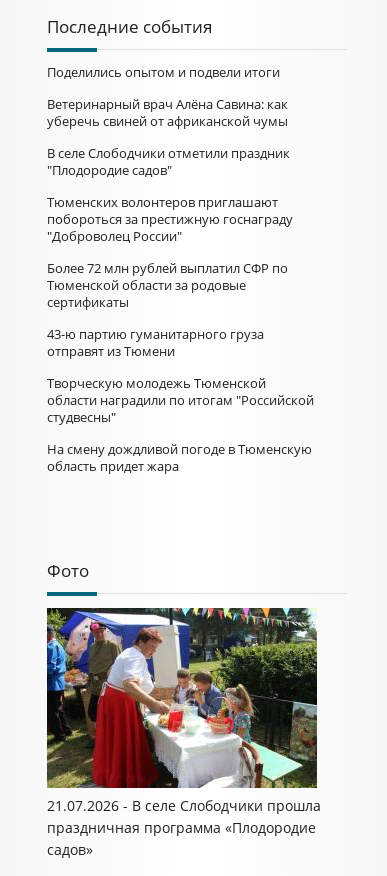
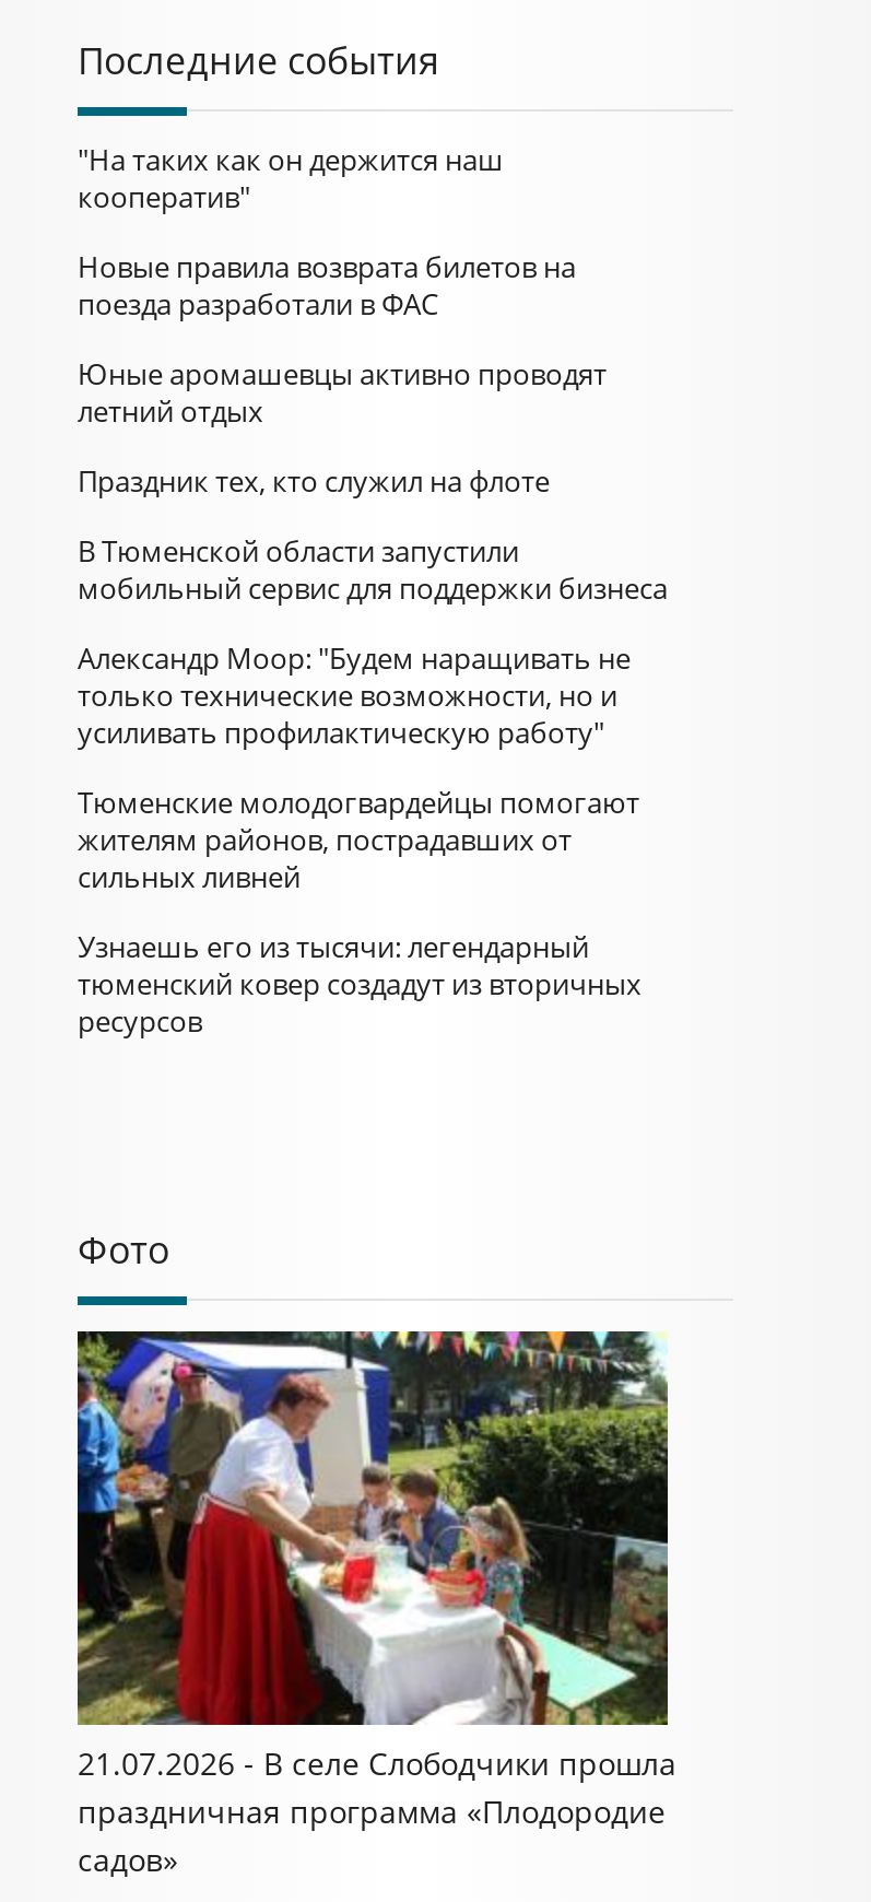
[47,63,280,81] Поделились опытом и подвели итоги -> [78,140,504,216] "На таких как он держится наш | кооператив"
[47,95,288,130] Ветеринарный врач Алёна Савина: как | уберечь свиней от африканской чумы -> [78,247,576,324] Новые правила возврата билетов на | поезда разработали в ФАС
[47,144,290,179] В селе Слободчики отметили праздник | "Плодородие садов" -> [78,354,607,431] Юные аромашевцы активно проводят | летний отдых
[47,193,293,245] Тюменских волонтеров приглашают | побороться за престижную госнаграду | "Доброволец России" -> [78,461,550,501] Праздник тех, кто служил на флоте
[47,259,288,311] Более 72 млн рублей выплатил СФР по | Тюменской области за родовые | сертификаты -> [78,531,668,608] В Тюменской области запустили | мобильный сервис для поддержки бизнеса
[47,325,264,360] 43-ю партию гуманитарного груза | отправят из Тюмени -> [78,638,631,752] Александр Моор: "Будем наращивать не | только технические возможности, но и | усиливать профилактическую работу"
[47,374,314,426] Творческую молодежь Тюменской | области наградили по итогам "Российской | студвесны" -> [78,783,639,896] Тюменские молодогвардейцы помогают | жителям районов, пострадавших от | сильных ливней
[47,440,312,475] На смену дождливой погоде в Тюменскую | область придет жара -> [78,927,642,1041] Узнаешь его из тысячи: легендарный | тюменский ковер создадут из вторичных | ресурсов

